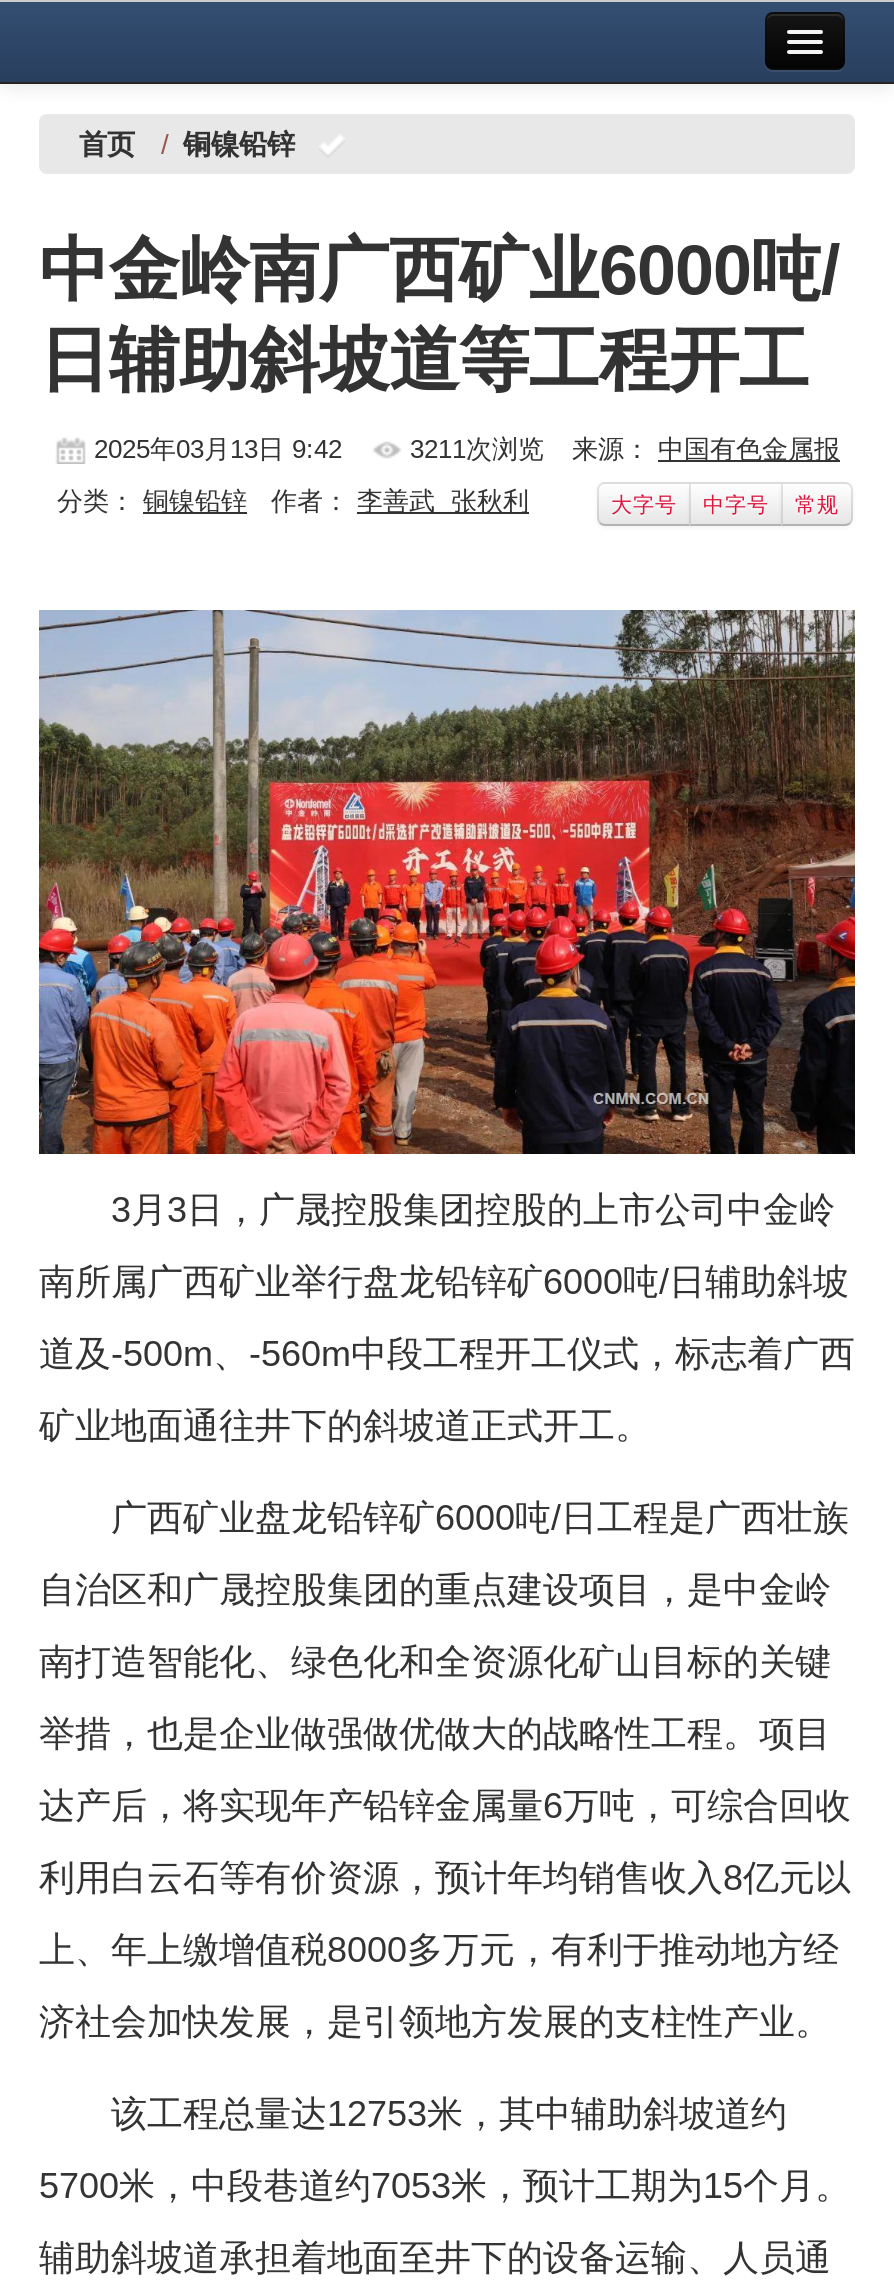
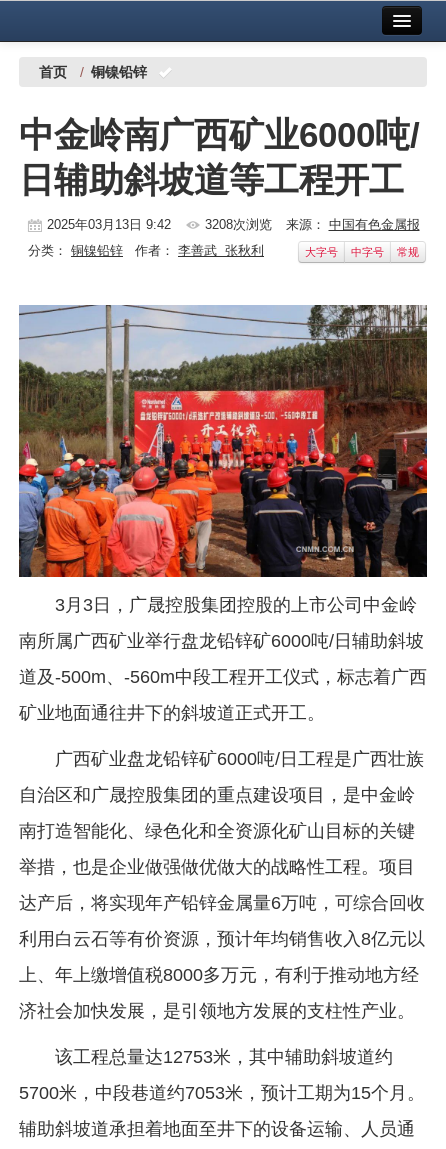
[410,434,544,464] 3211次浏览 -> [204,217,271,232] 3208次浏览

